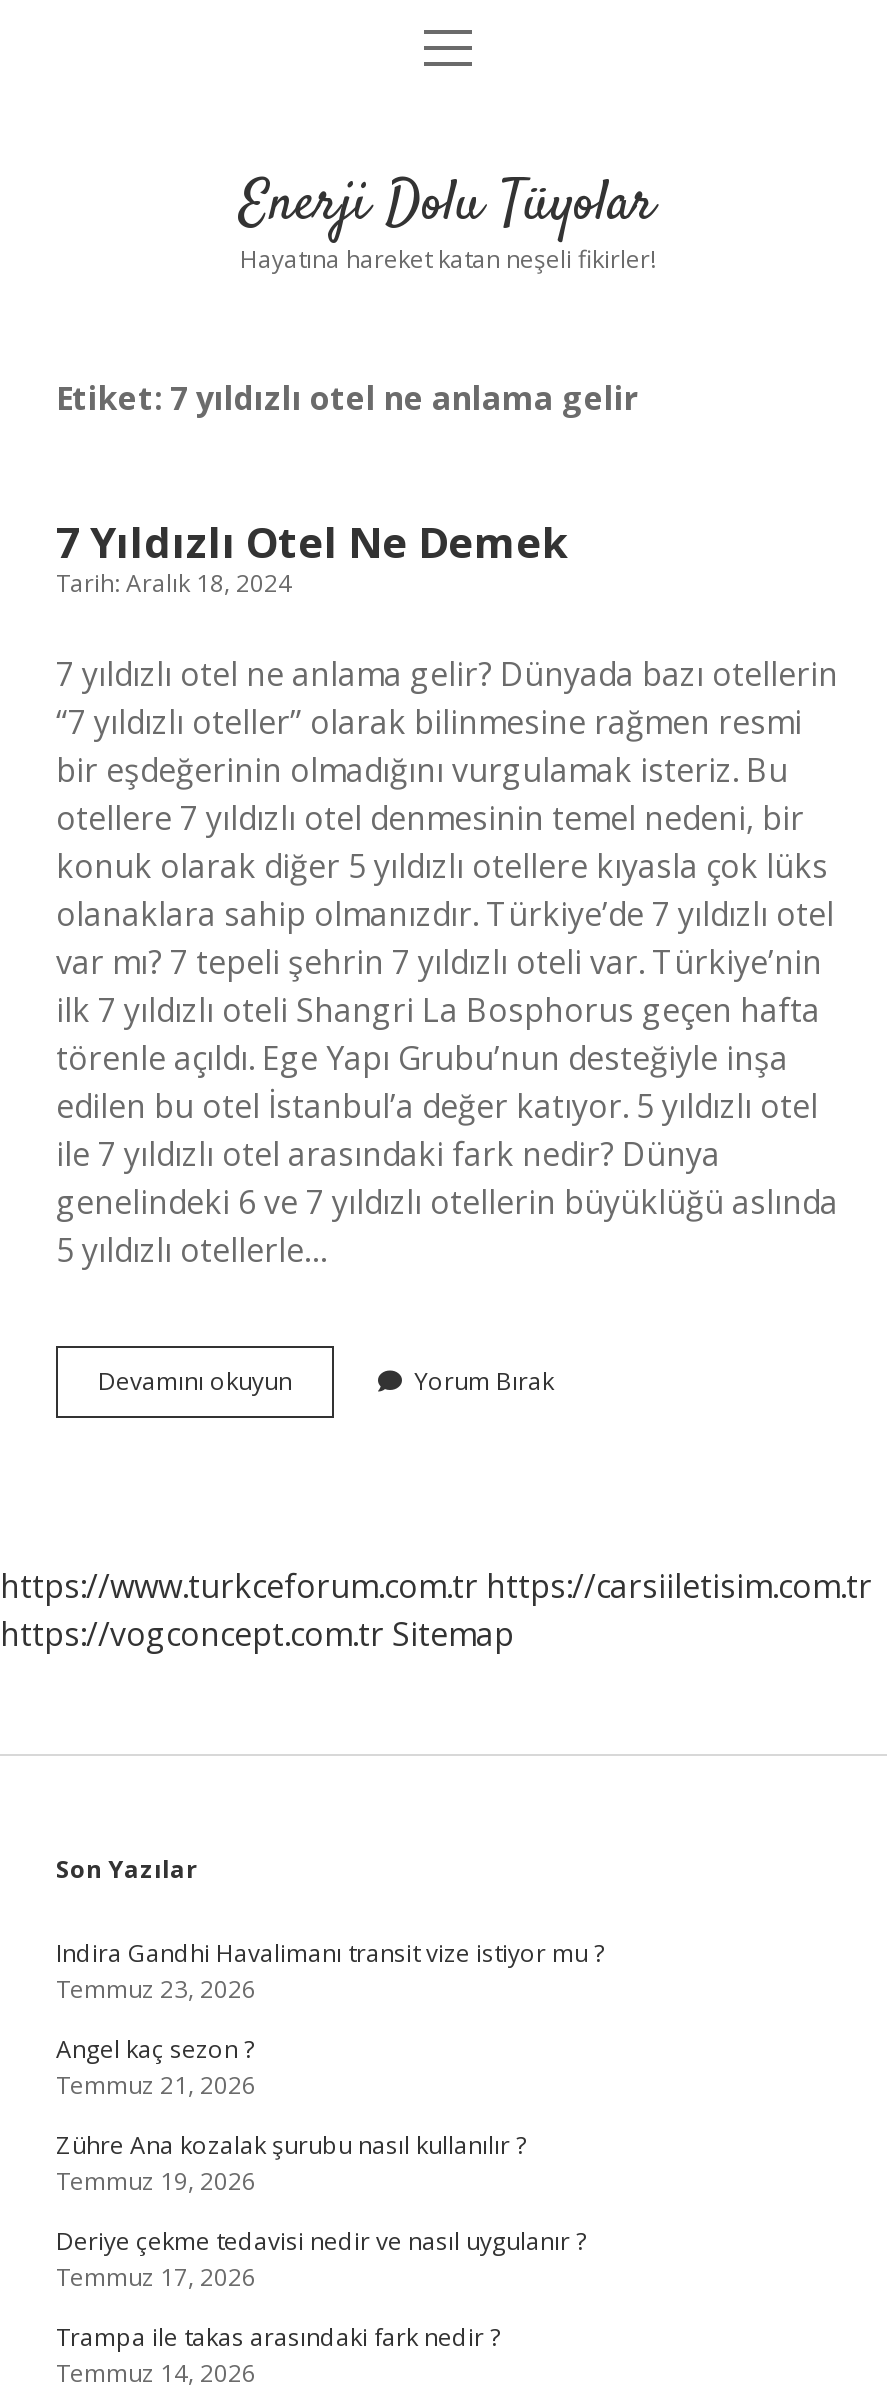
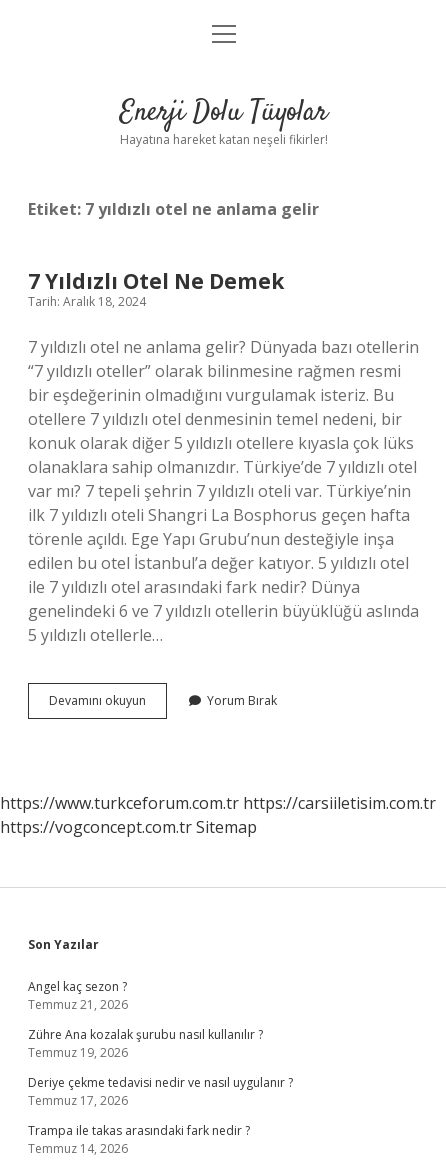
[56,1936,604,2006] Indira Gandhi Havalimanı transit vize istiyor mu ? | Temmuz 23, 2026 -> none

